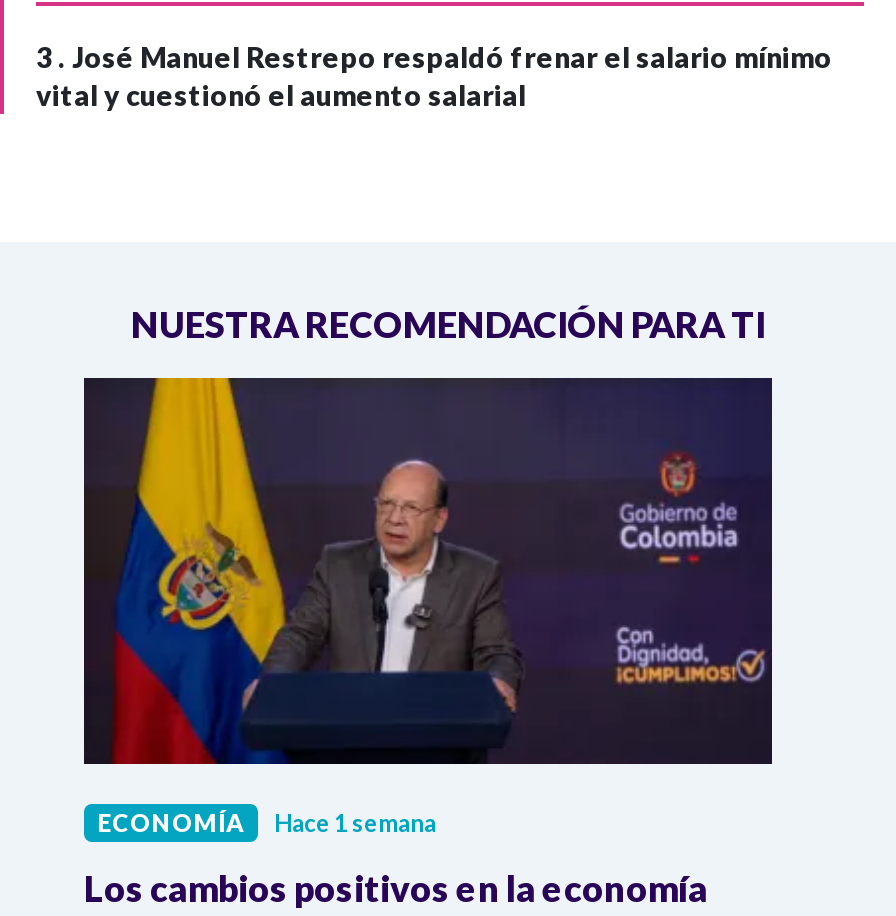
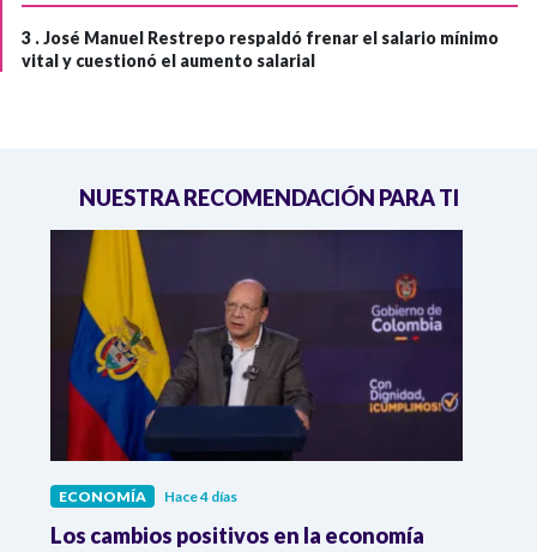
[98,807,436,837] ECONOMÍA Hace 1 semana -> [59,487,237,505] ECONOMÍA Hace 4 días

